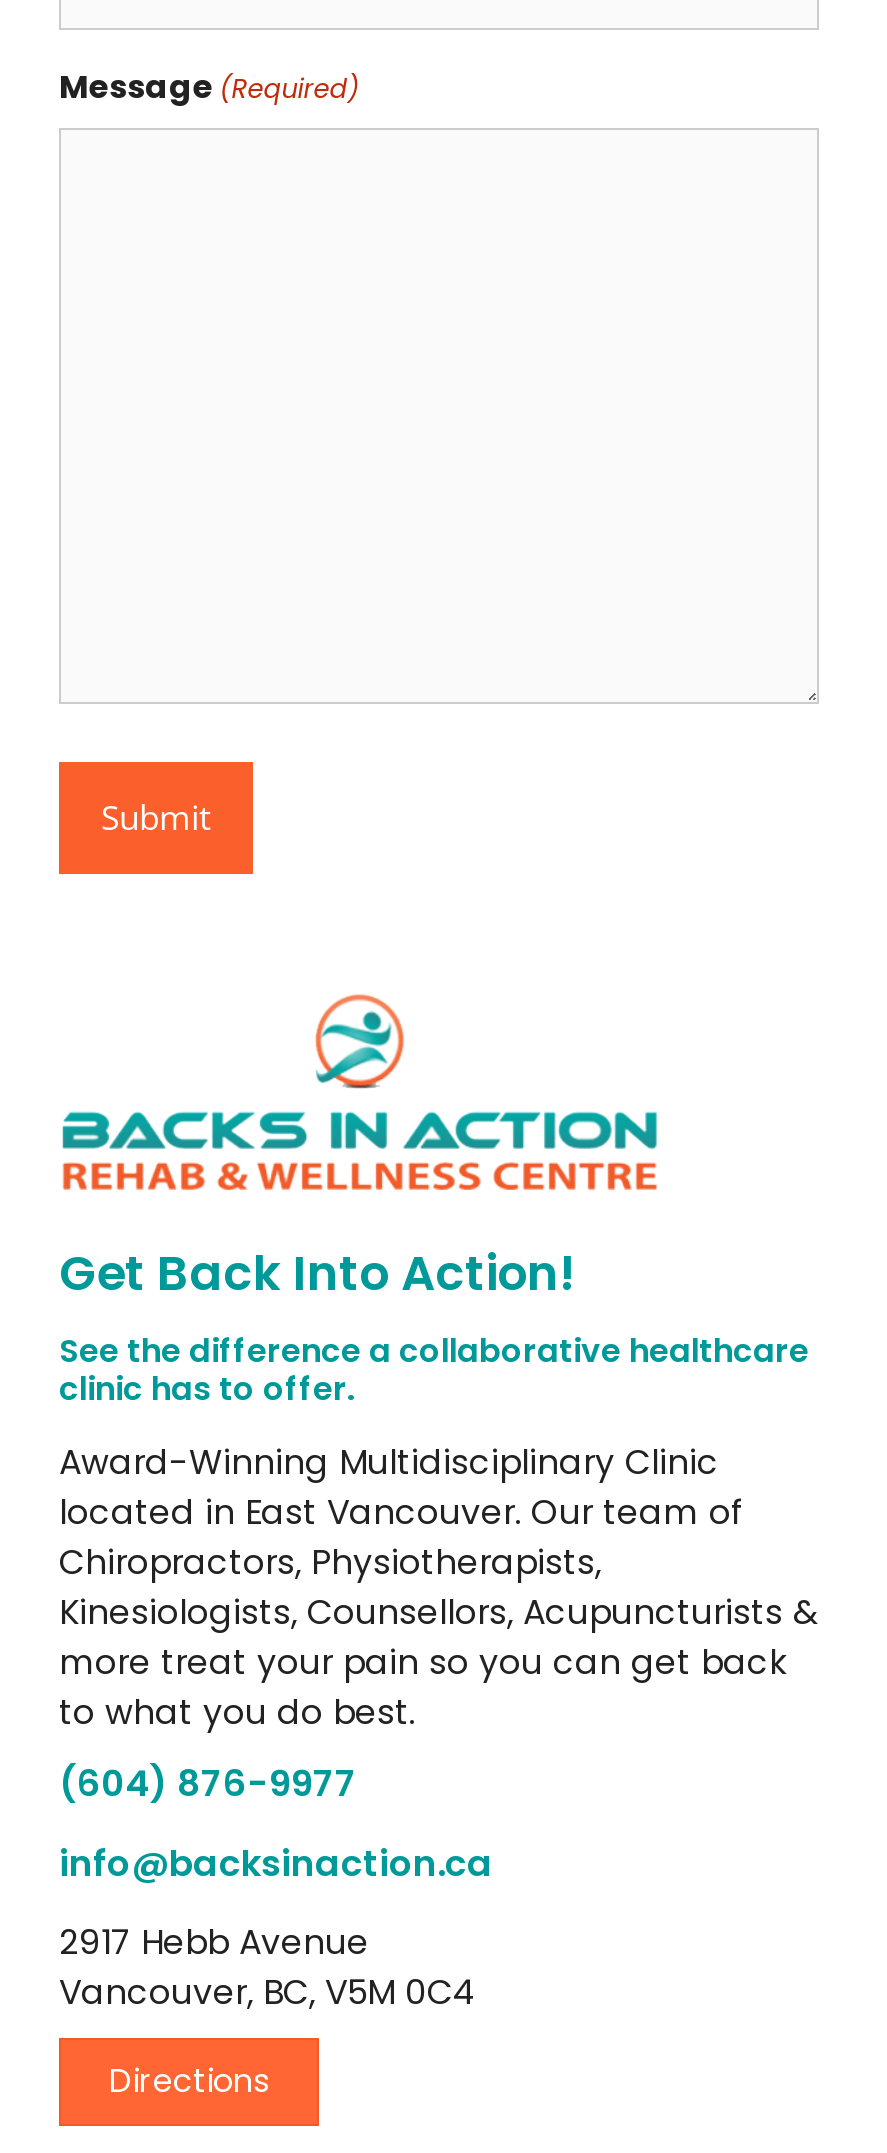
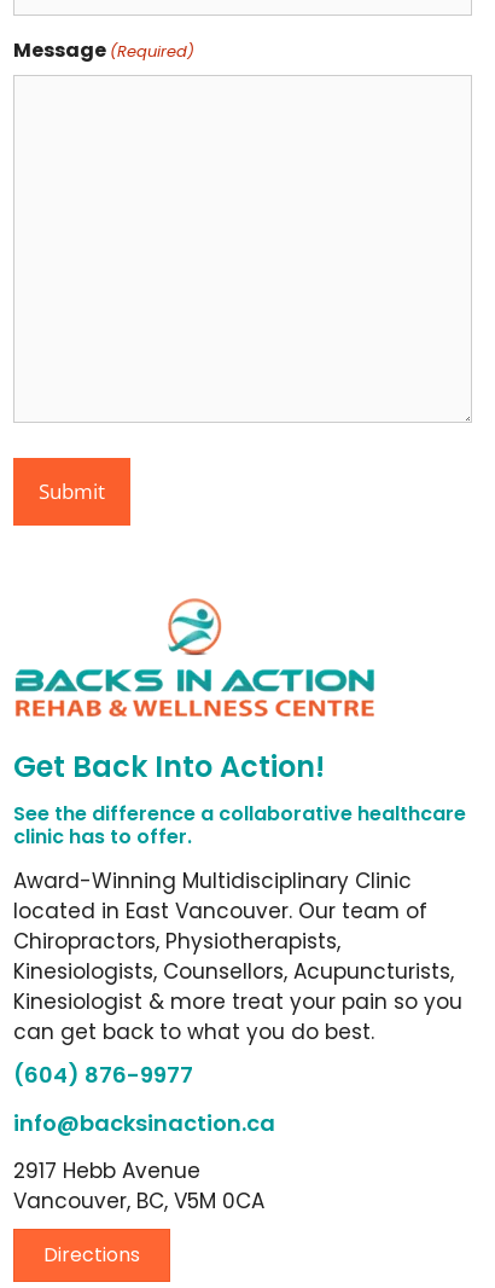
[59,1588,819,1736] Kinesiologists, Counsellors, Acupuncturists & | more treat your pain so you can get back | to what you do best. -> [13,957,462,1046] Kinesiologists, Counsellors, Acupuncturists, | Kinesiologist & more treat your pain so you | can get back to what you do best.
[59,1968,477,2016] Vancouver, BC, V5M 0C4 -> [13,1186,264,1215] Vancouver, BC, V5M 0CA

